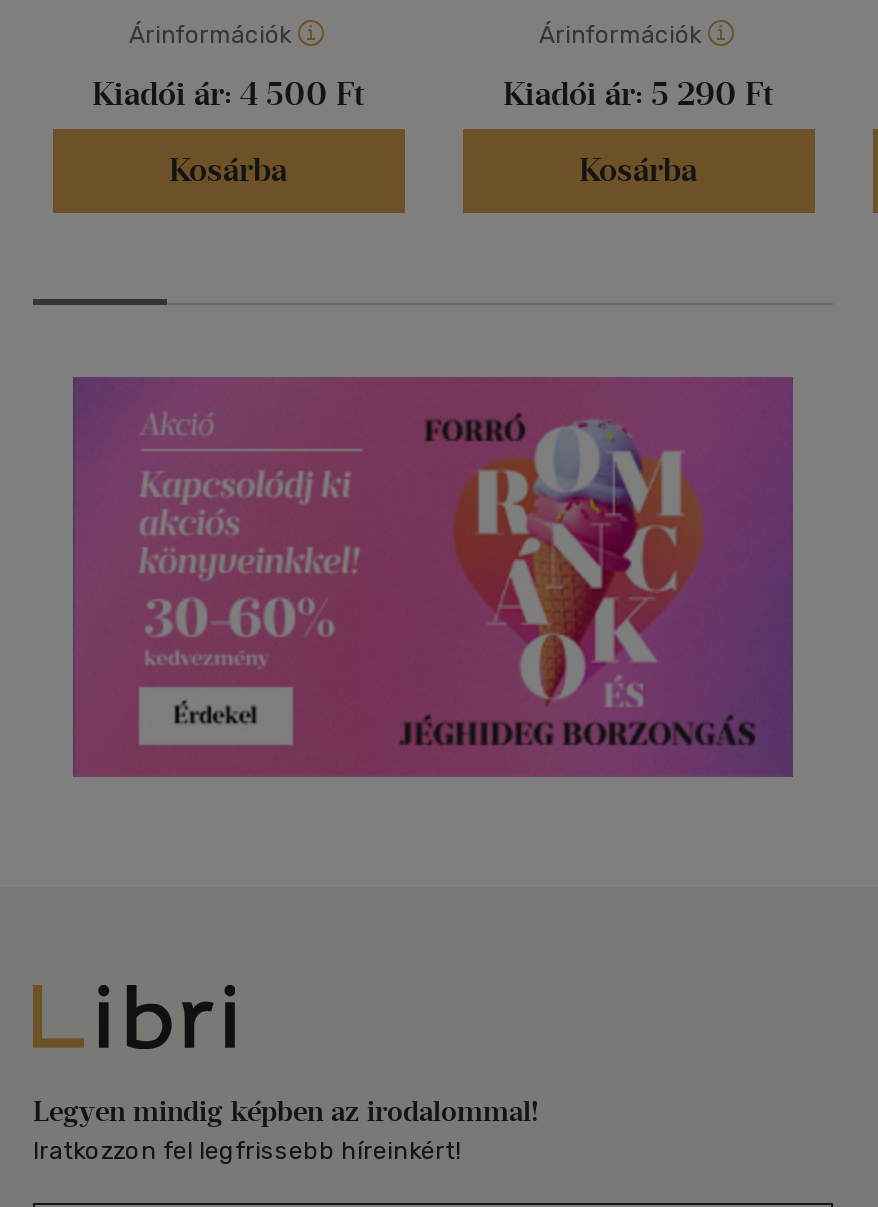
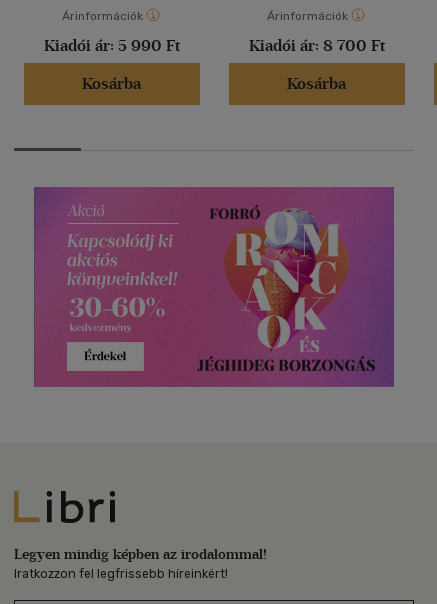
[92,75,364,113] Kiadói ár: 4 500 Ft -> [43,36,179,55] Kiadói ár: 5 990 Ft
[503,75,773,113] Kiadói ár: 5 290 Ft -> [248,36,384,55] Kiadói ár: 8 700 Ft

